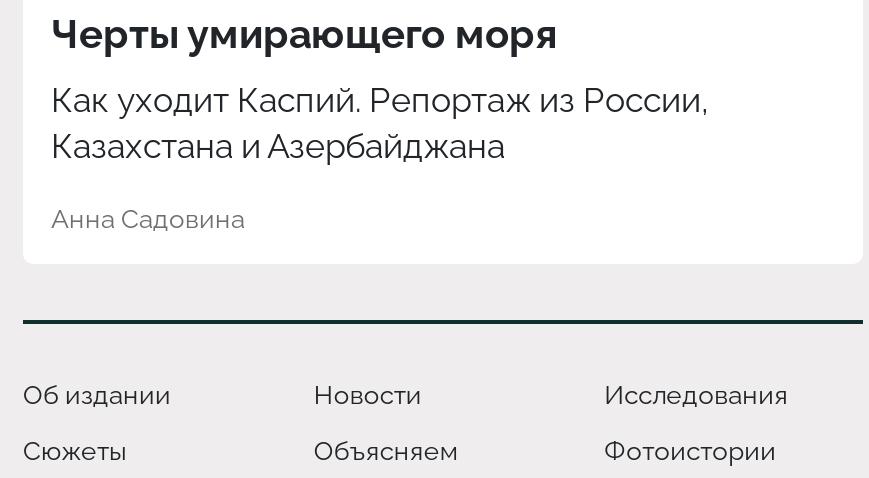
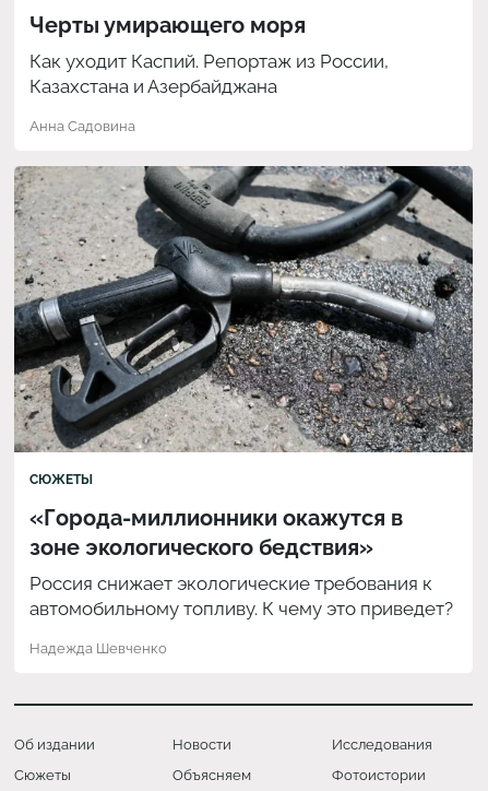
none -> [13,165,474,657] [image] | СЮЖЕТЫ | «Города-миллионники окажутся в | зоне экологического бедствия» | Россия снижает экологические требования к | автомобильному топливу. К чему это приведет? | Надежда Шевченко

